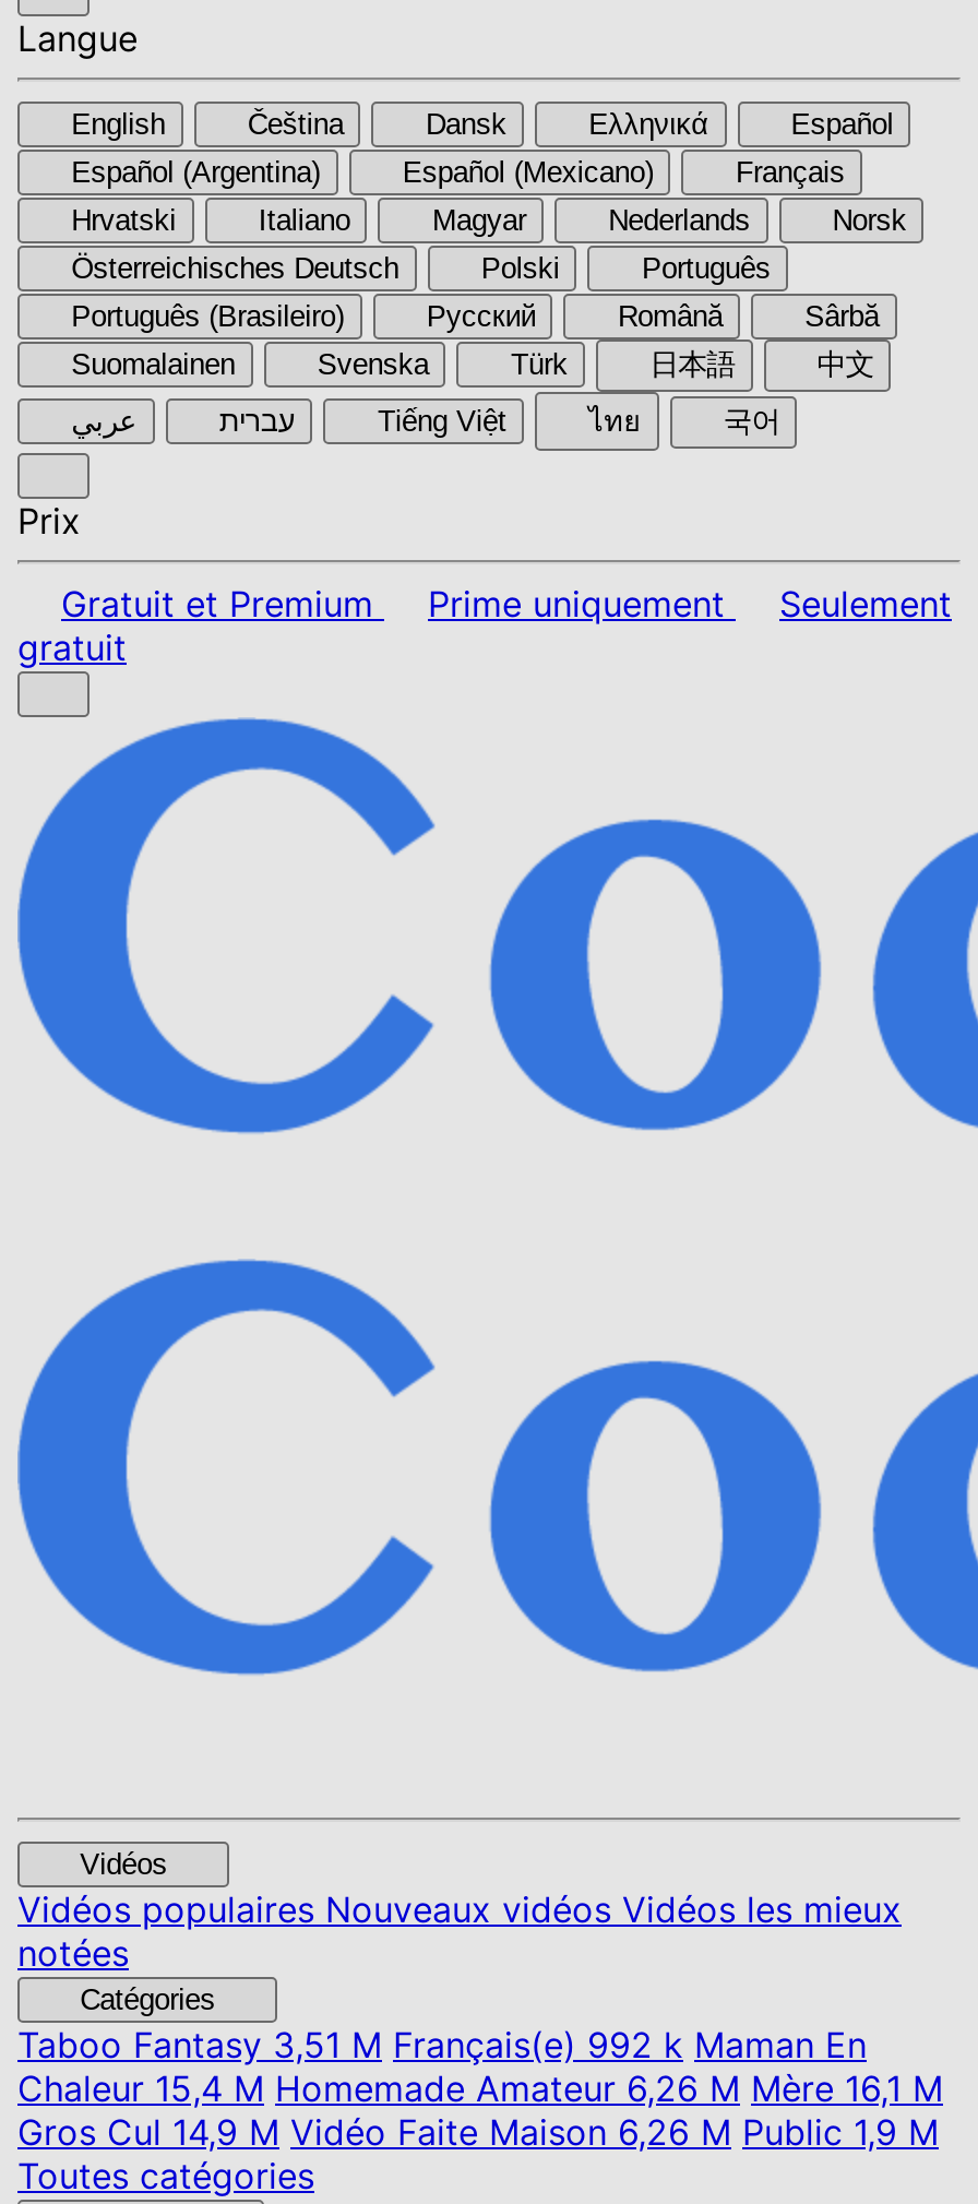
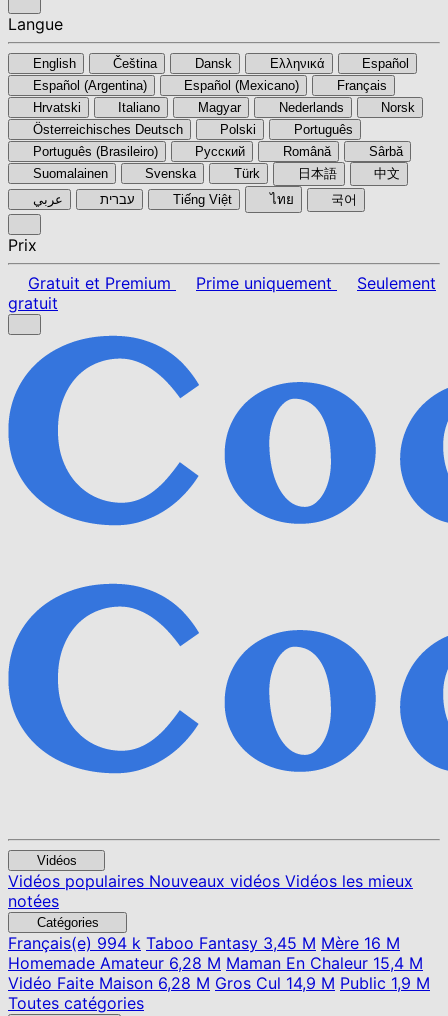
[17,2023,943,2154] Taboo Fantasy3,51 M Français(e) 992 k Maman En | Chaleur 15,4 M Homemade Amateur 6,26 M Mère 16,1 M | Gros Cul 14,9 M Vidéo Faite Maison 6,26 M Public 1,9 M -> [8,933,430,993] Français(e)994 k Taboo Fantasy 3,45 M Mère 16 M | Homemade Amateur 6,28 M Maman En Chaleur 15,4 M | Vidéo Faite Maison 6,28 M Gros Cul 14,9 M Public 1,9 M

